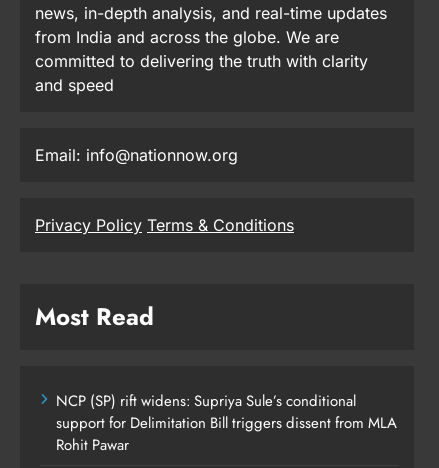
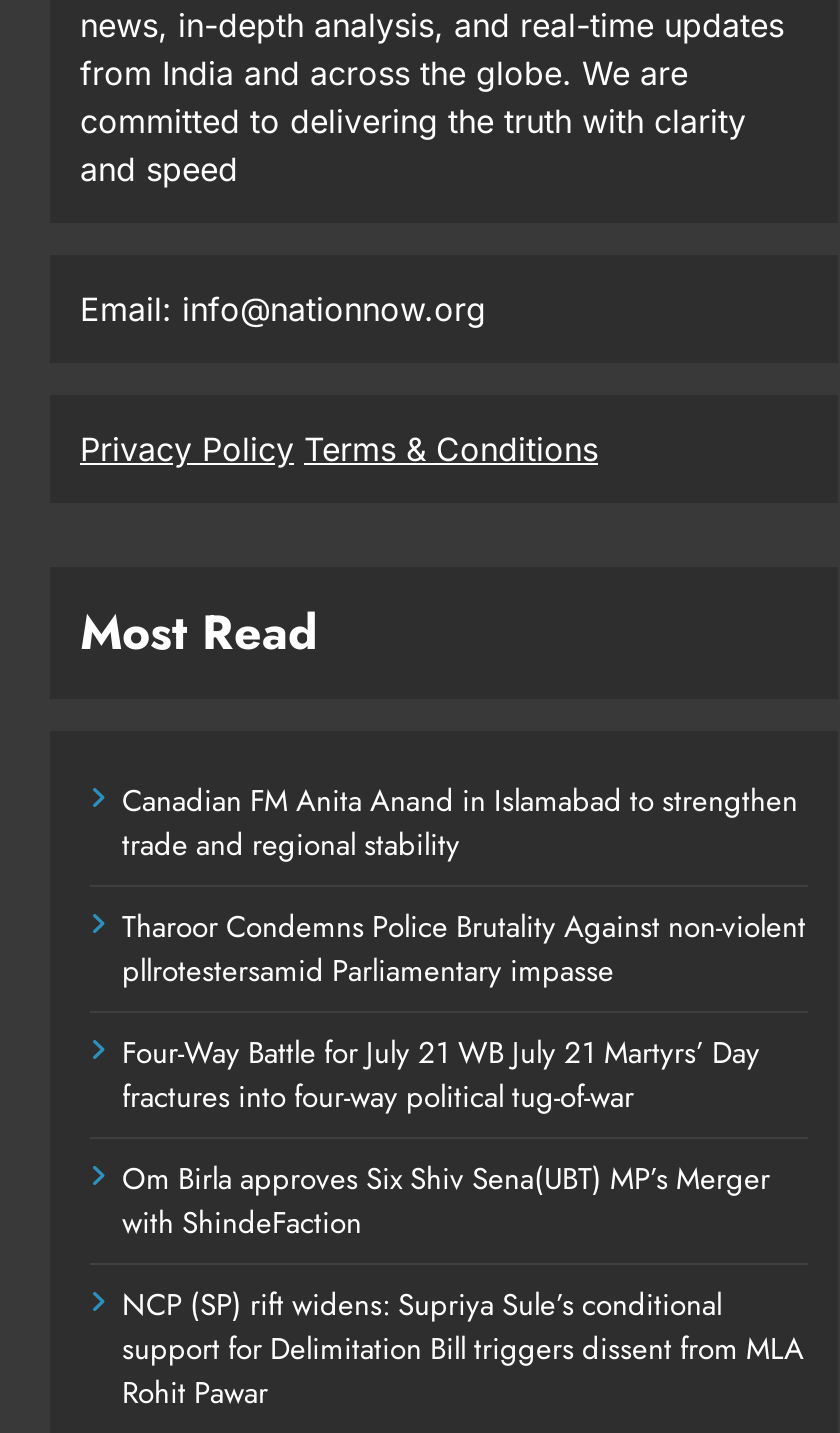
none -> [122,779,806,1245] Canadian FM Anita Anand in Islamabad to strengthen | trade and regional stability | Tharoor Condemns Police Brutality Against non-violent | pllrotestersamid Parliamentary impasse | Four-Way Battle for July 21 WB July 21 Martyrs’ Day | fractures into four-way political tug-of-war | Om Birla approves Six Shiv Sena(UBT) MP’s Merger | with ShindeFaction

